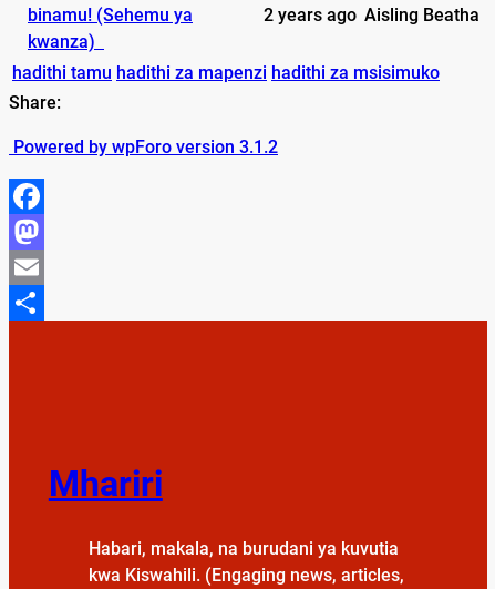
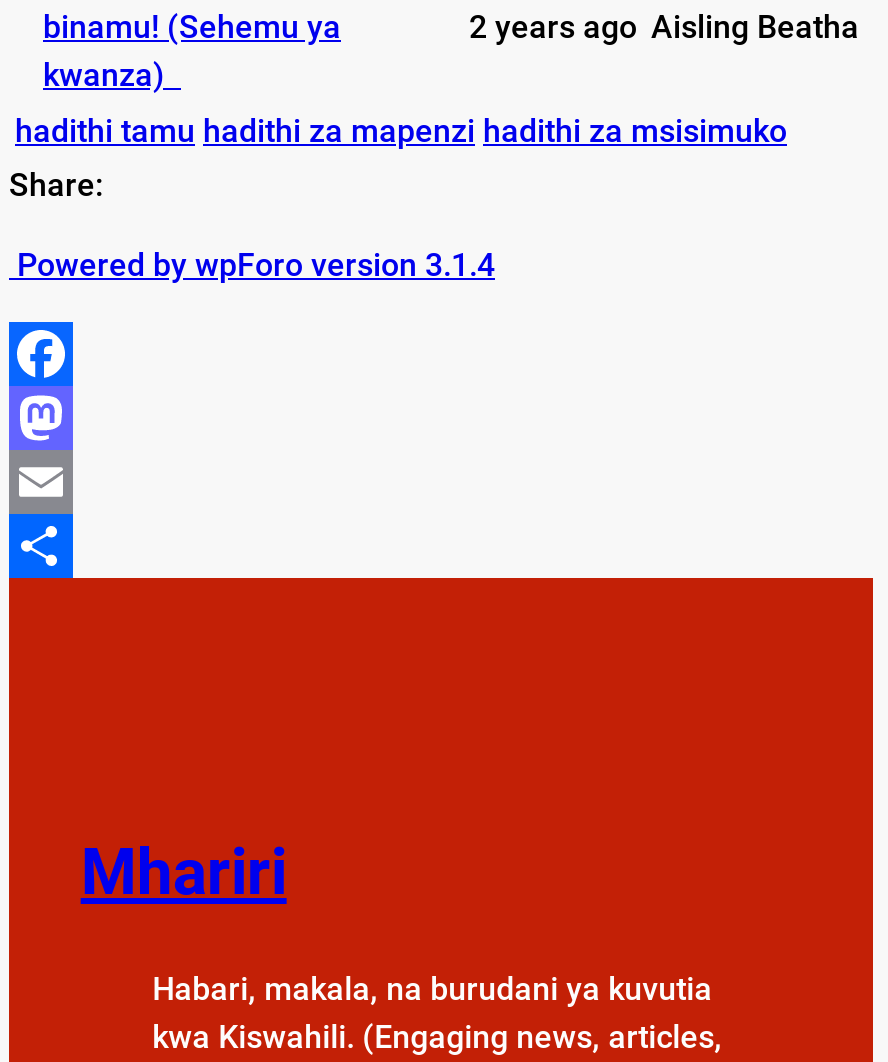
[9,137,278,158] Powered by wpForo version 3.1.2 -> [9,246,495,284] Powered by wpForo version 3.1.4

